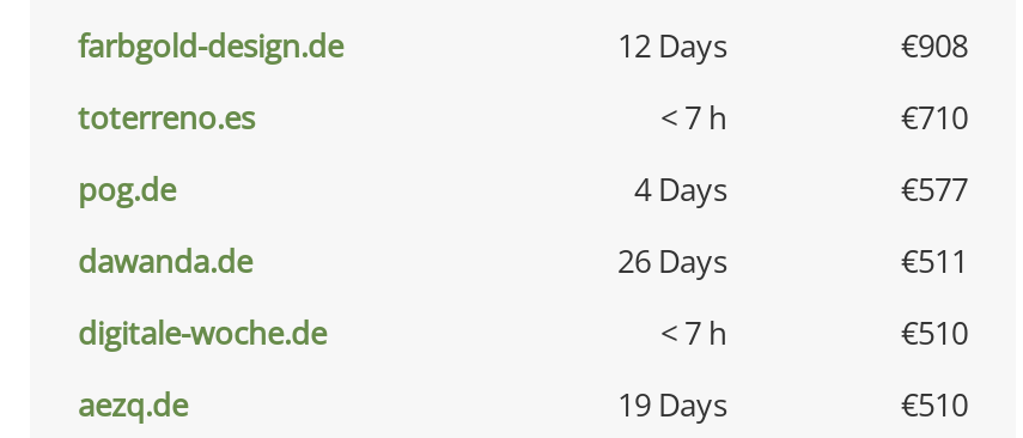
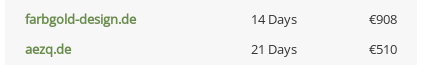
[617,24,727,67] 12 Days -> [250,10,296,28] 14 Days
[78,96,968,354] toterreno.es | < 7 h | €710 | pog.de | 4 Days | €577 | dawanda.de | 26 Days | €511 | digitale-woche.de | < 7 h | €510 -> none
[617,383,727,426] 19 Days -> [250,40,296,58] 21 Days

